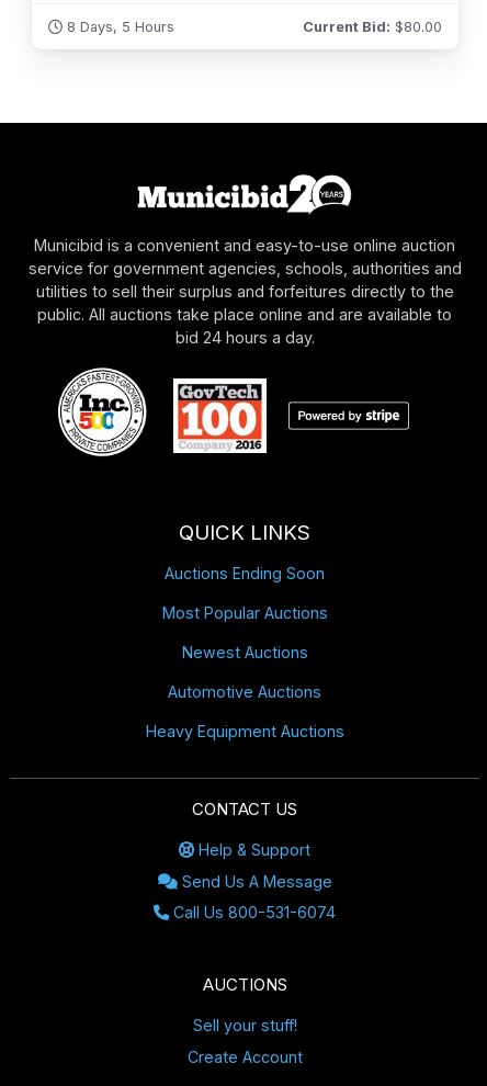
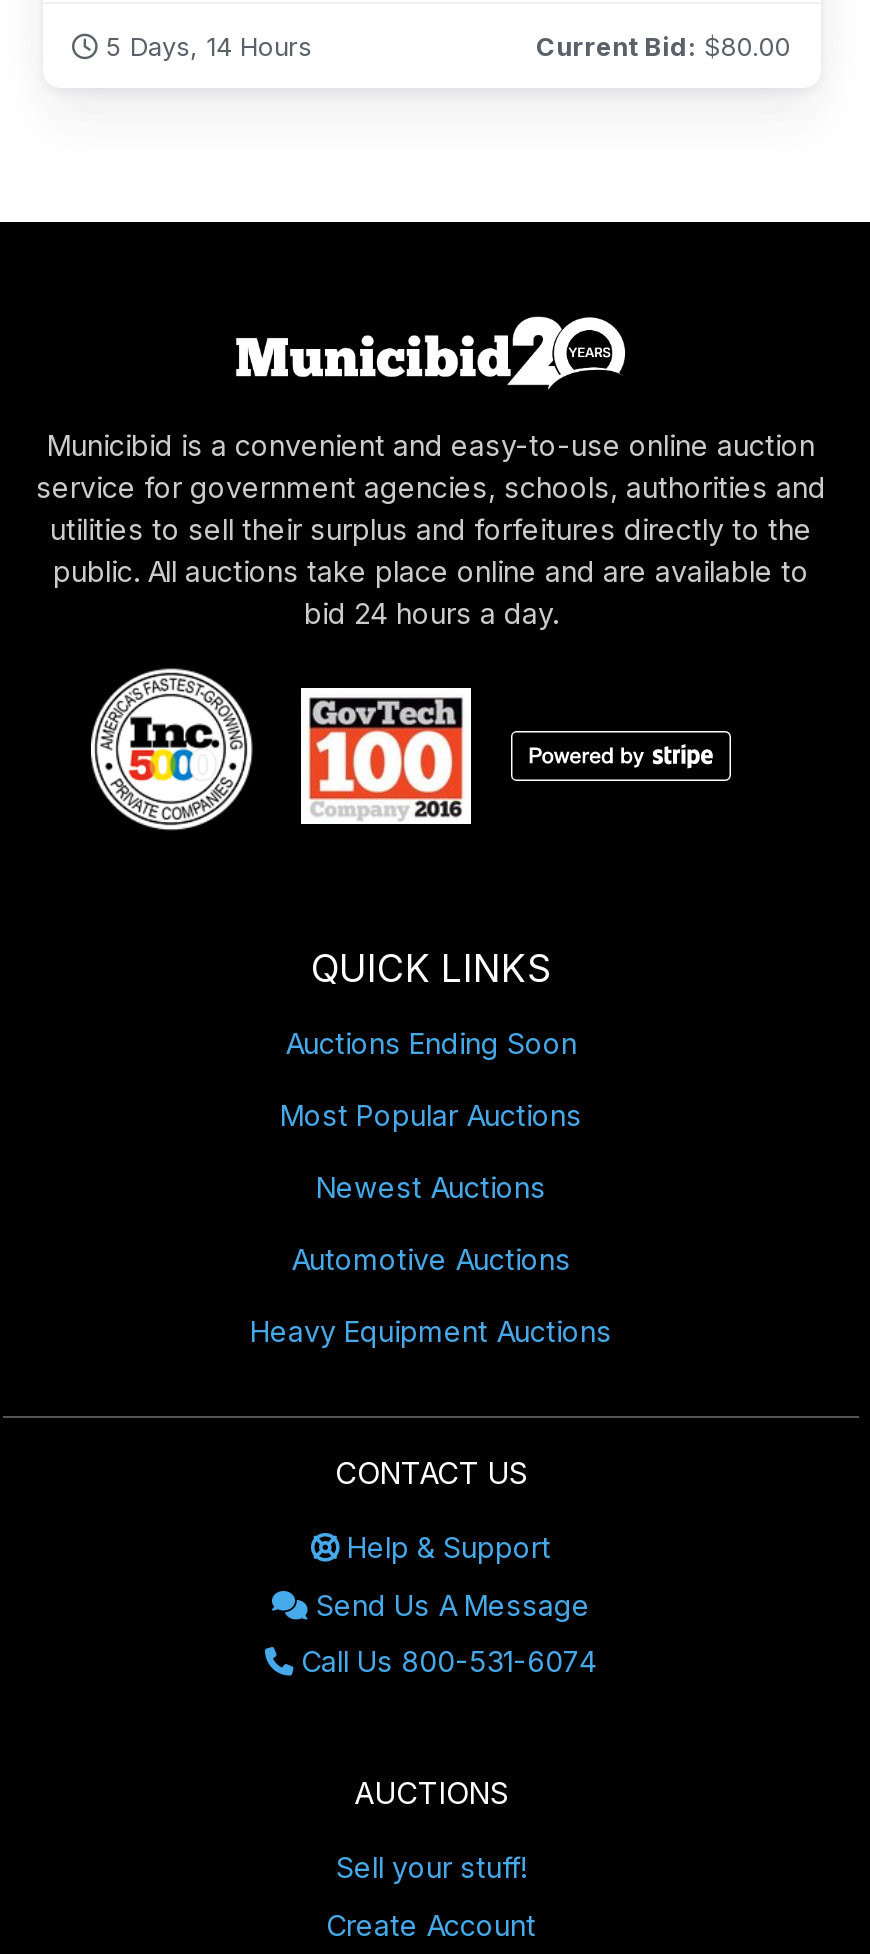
[66,18,174,35] 8 Days, 5 Hours -> [106,32,312,62] 5 Days, 14 Hours

